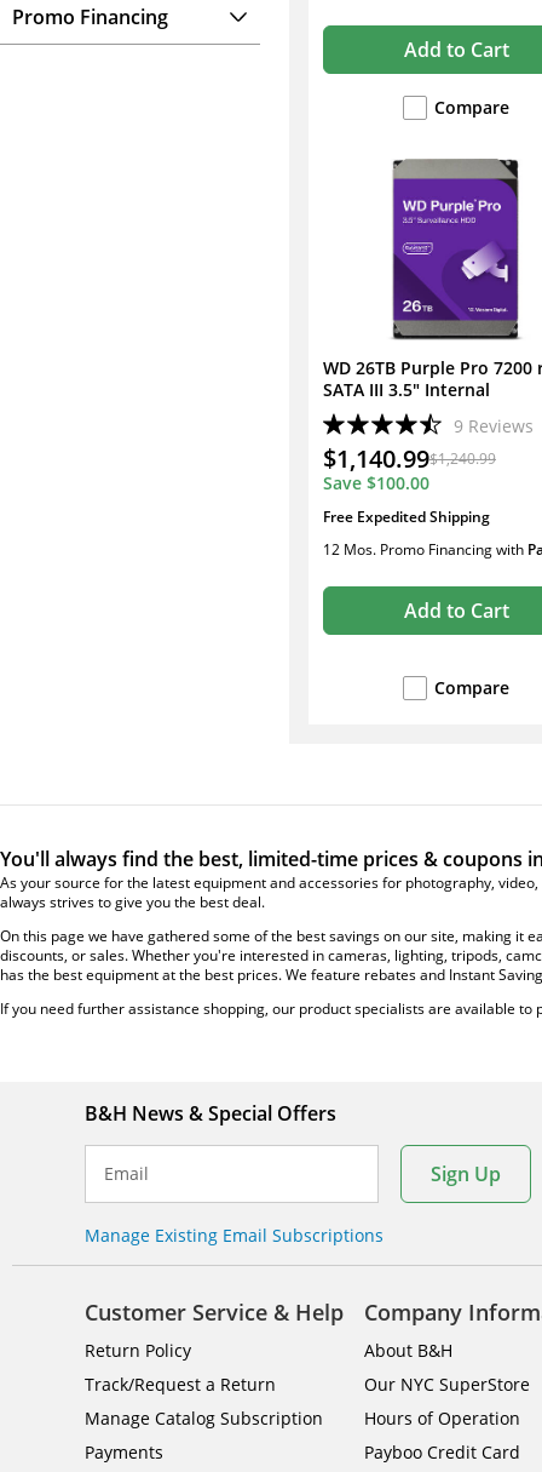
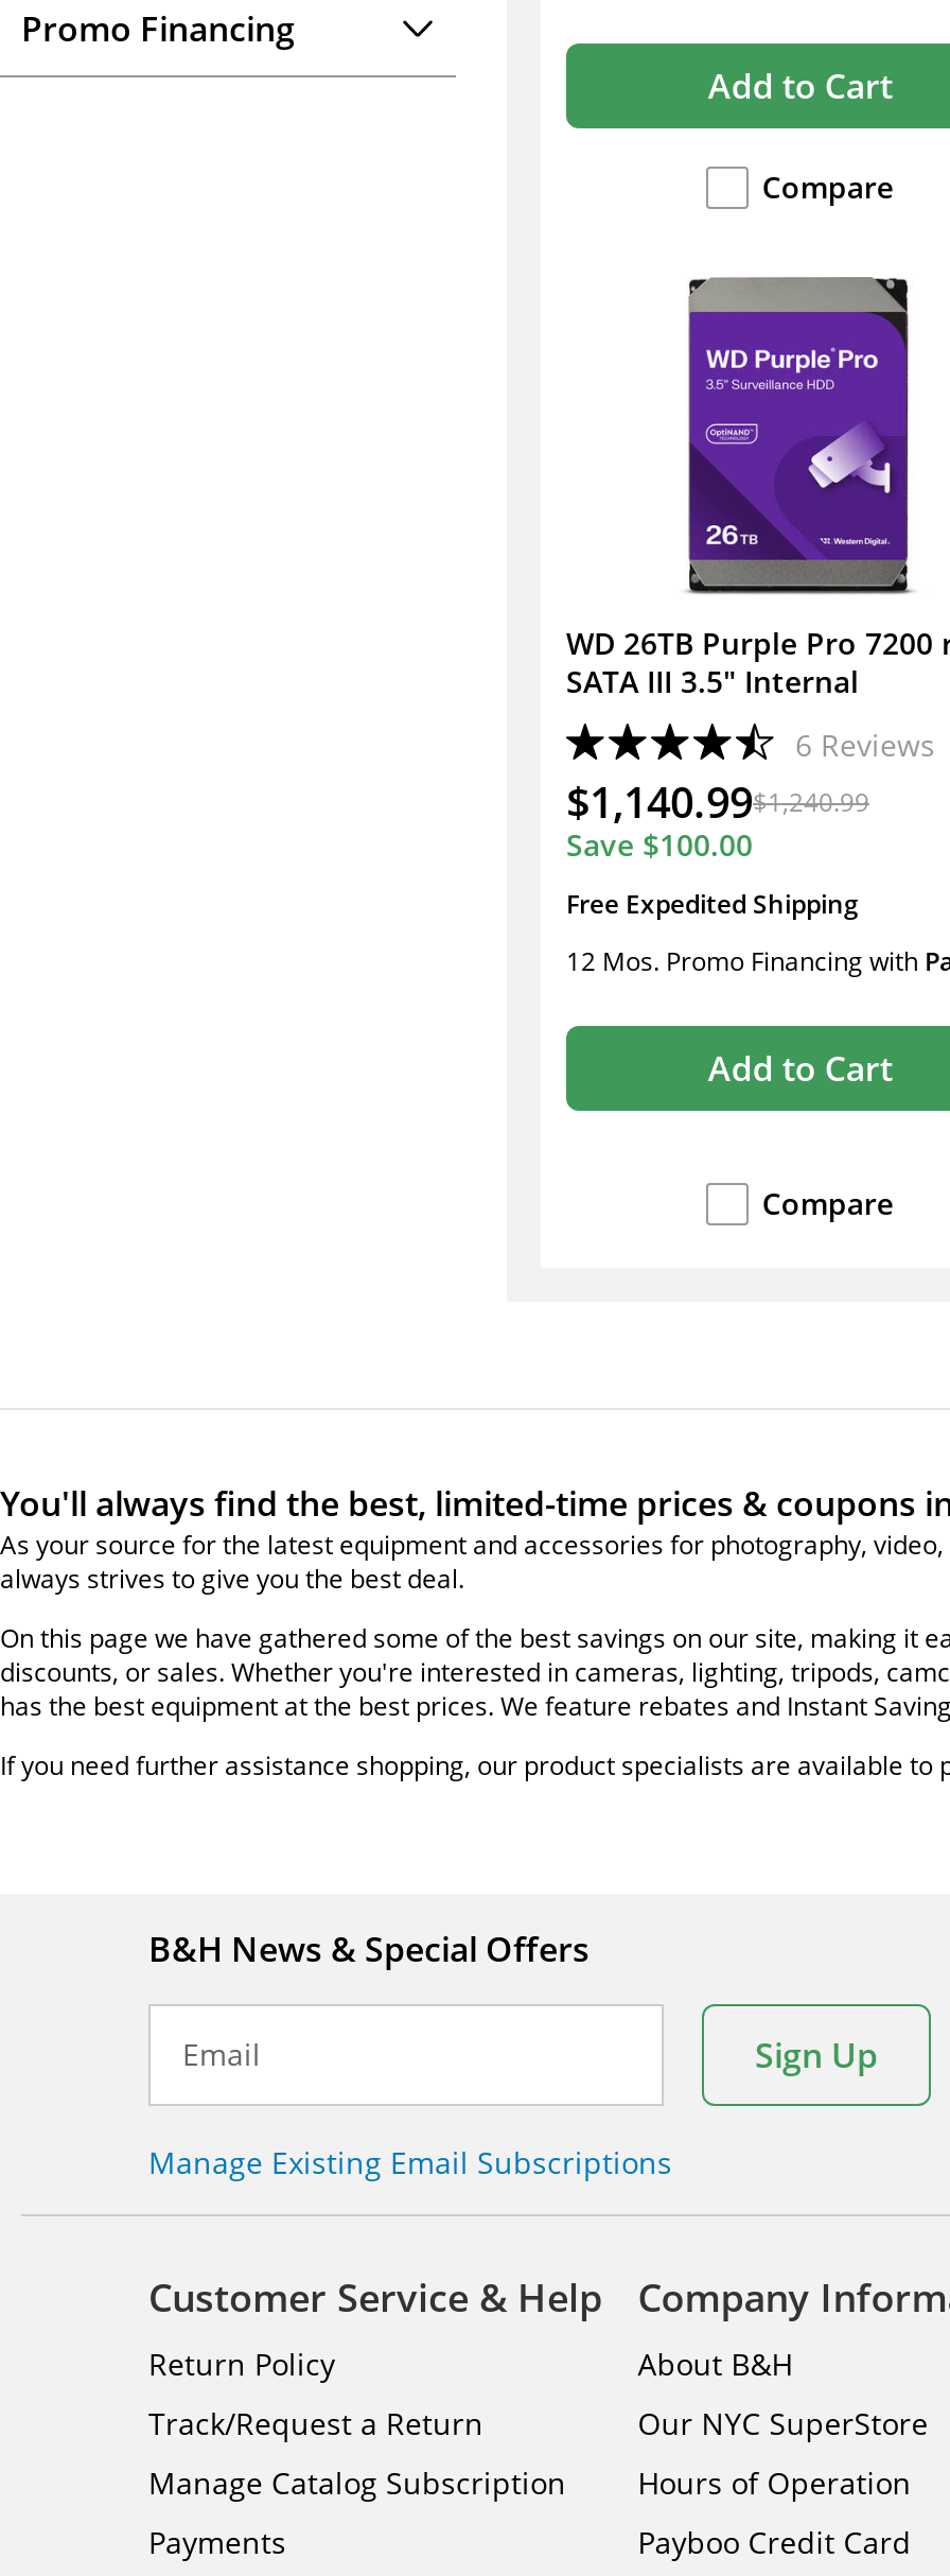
[454,414,534,437] 9 Reviews -> [795,726,935,766] 6 Reviews

